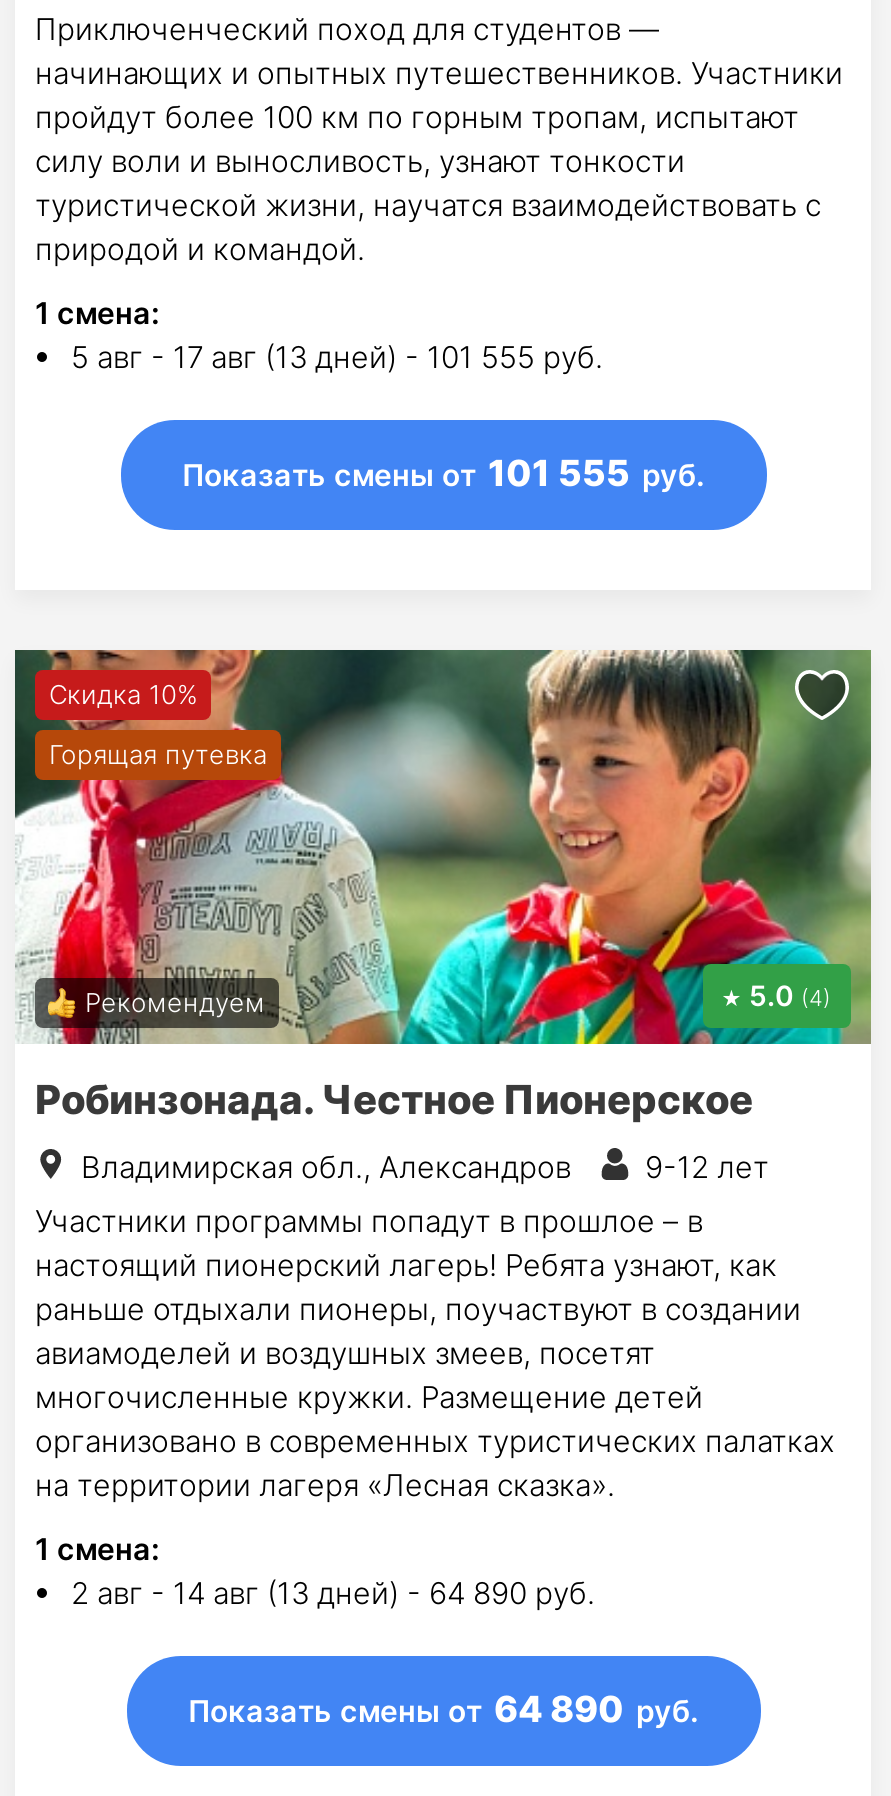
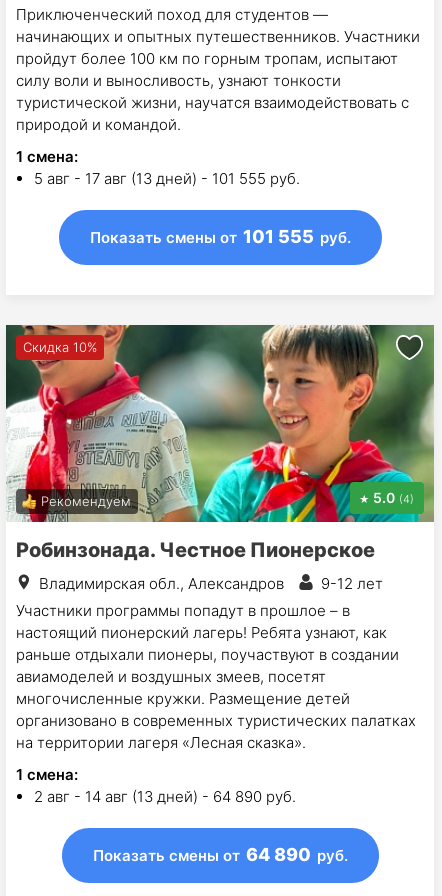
[49,737,267,769] Горящая путевка -> none

